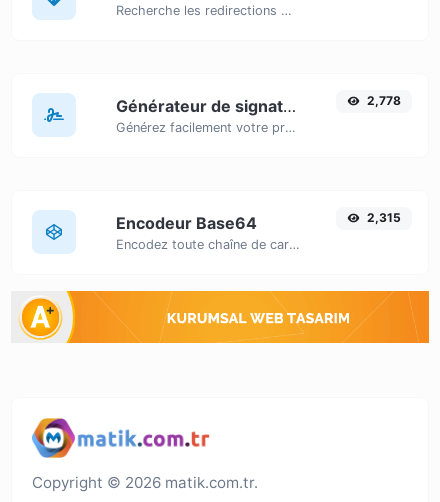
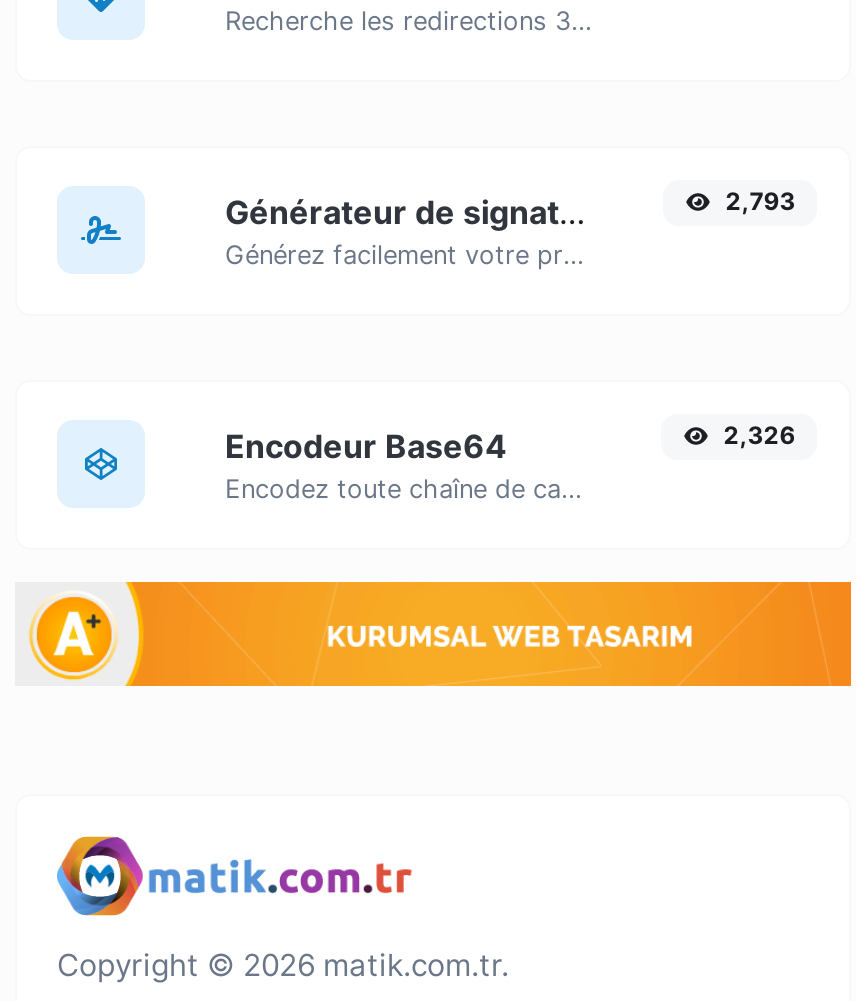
[364,93,401,108] 2,778 -> [719,187,795,217] 2,793
[364,210,401,225] 2,315 -> [717,421,795,451] 2,326

